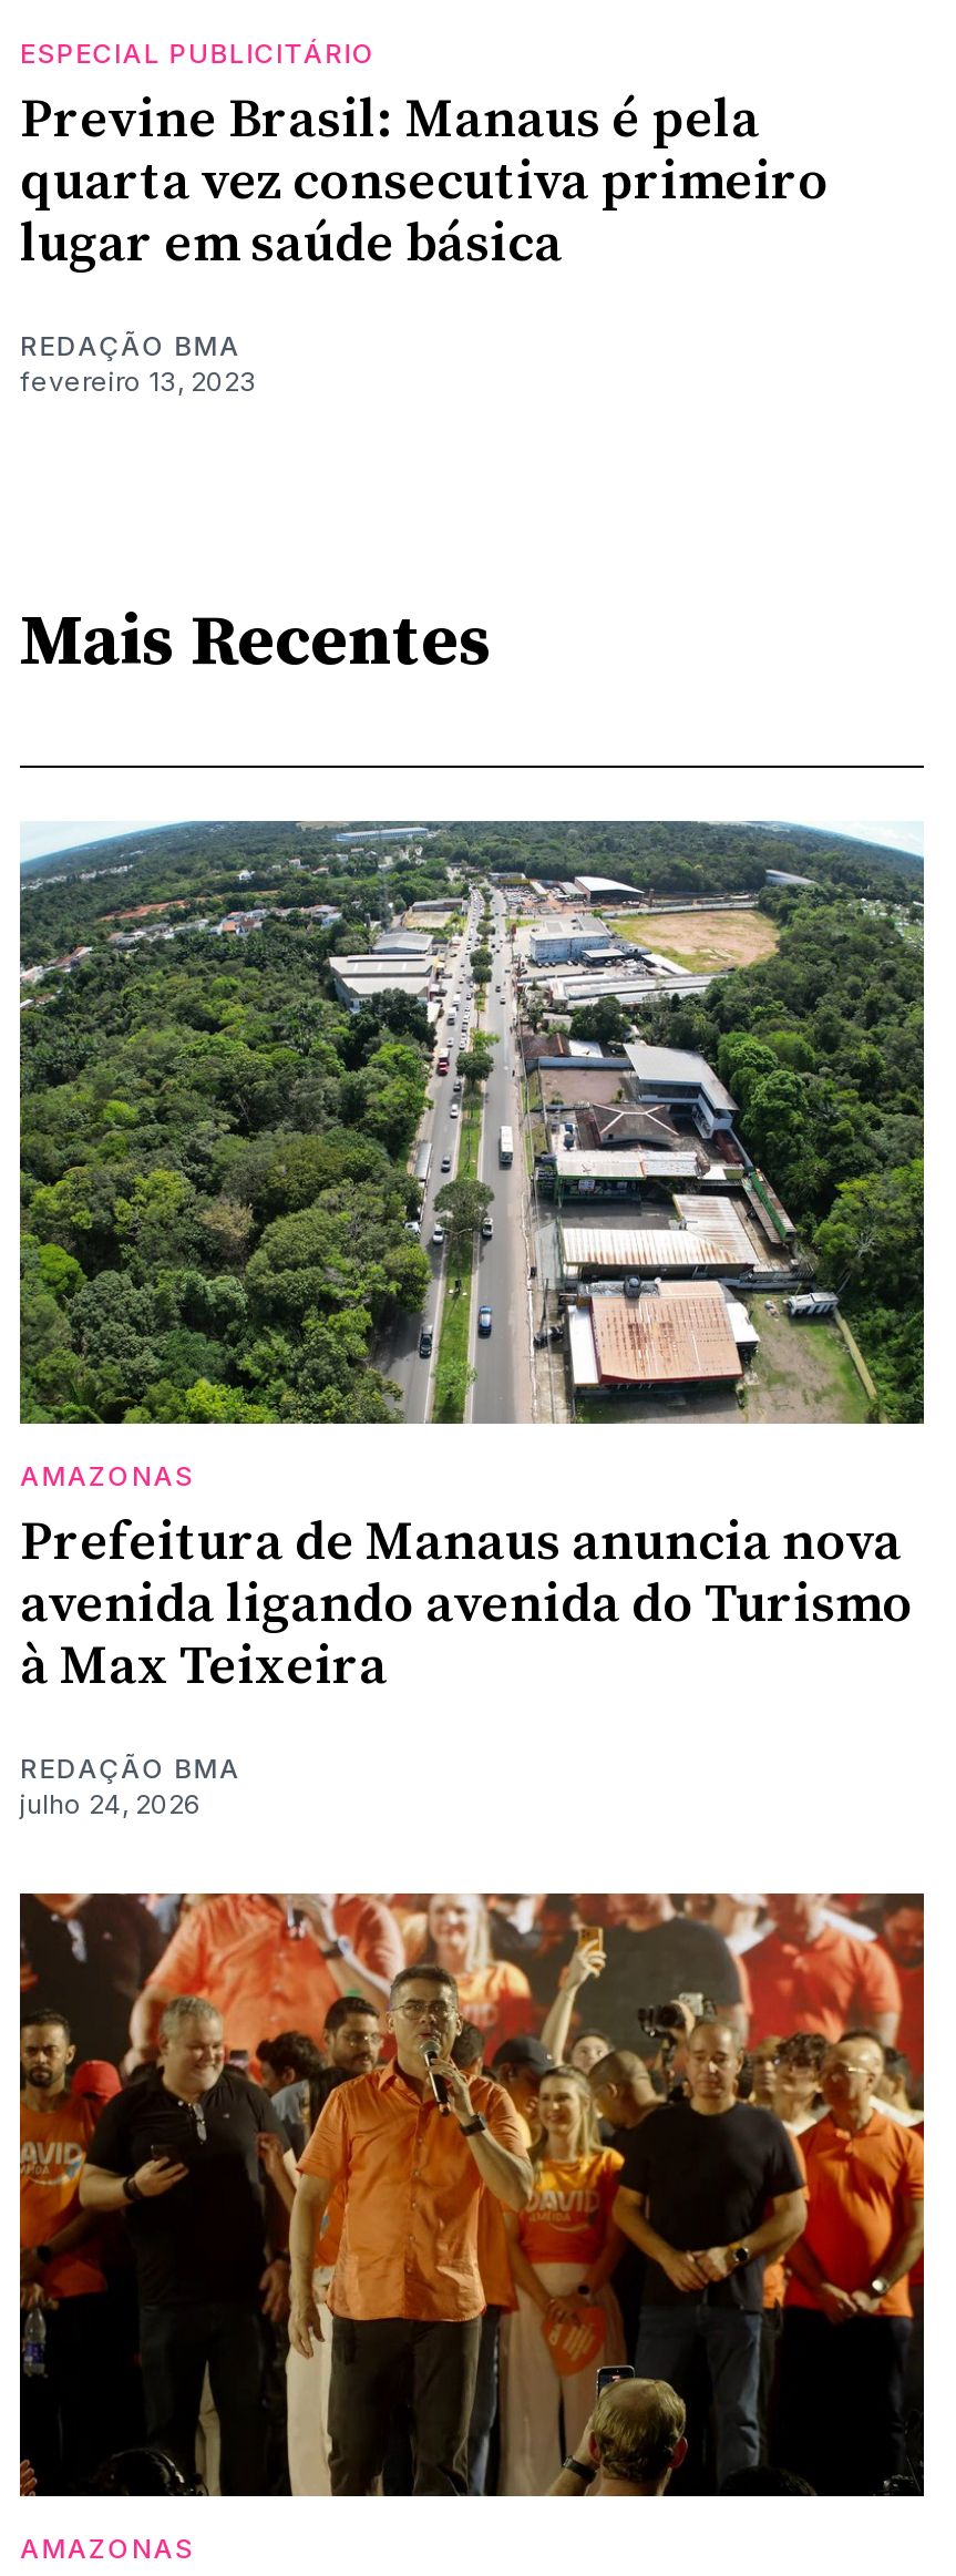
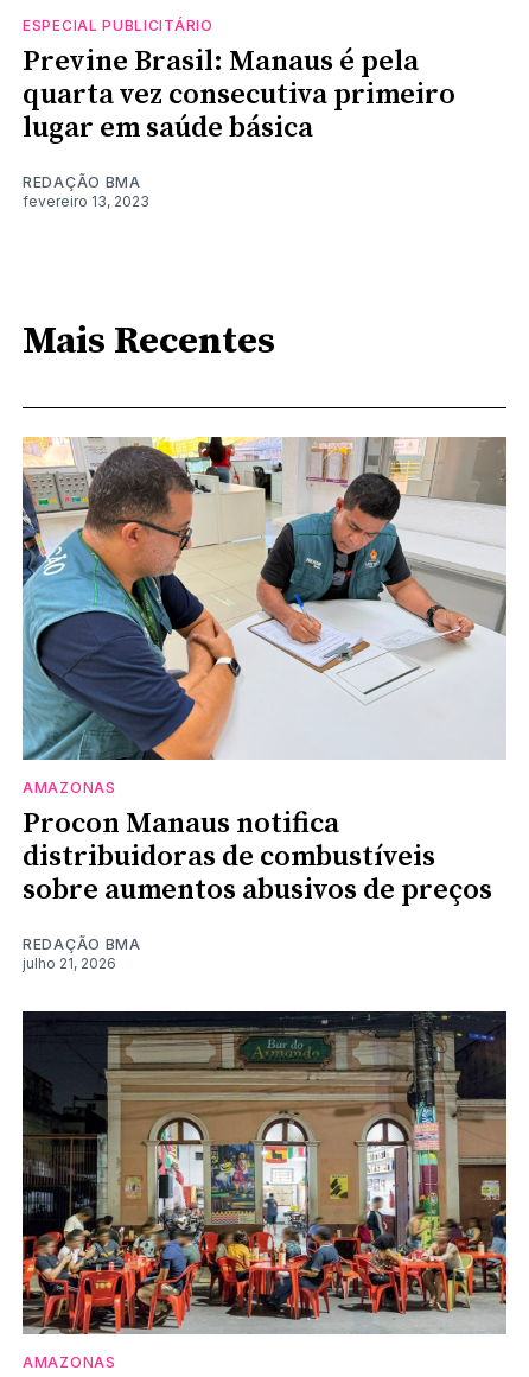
[18,819,926,1700] [image] | Prefeitura de Manaus anuncia nova | avenida ligando avenida do Turismo | à Max Teixeira -> [21,436,508,908] [image] | Procon Manaus notifica | distribuidoras de combustíveis | sobre aumentos abusivos de preços
[20,1786,202,1820] julho 24, 2026 -> [23,954,116,972] julho 21, 2026
[18,1891,926,2498] [image] -> [21,1010,508,1335] [image]

